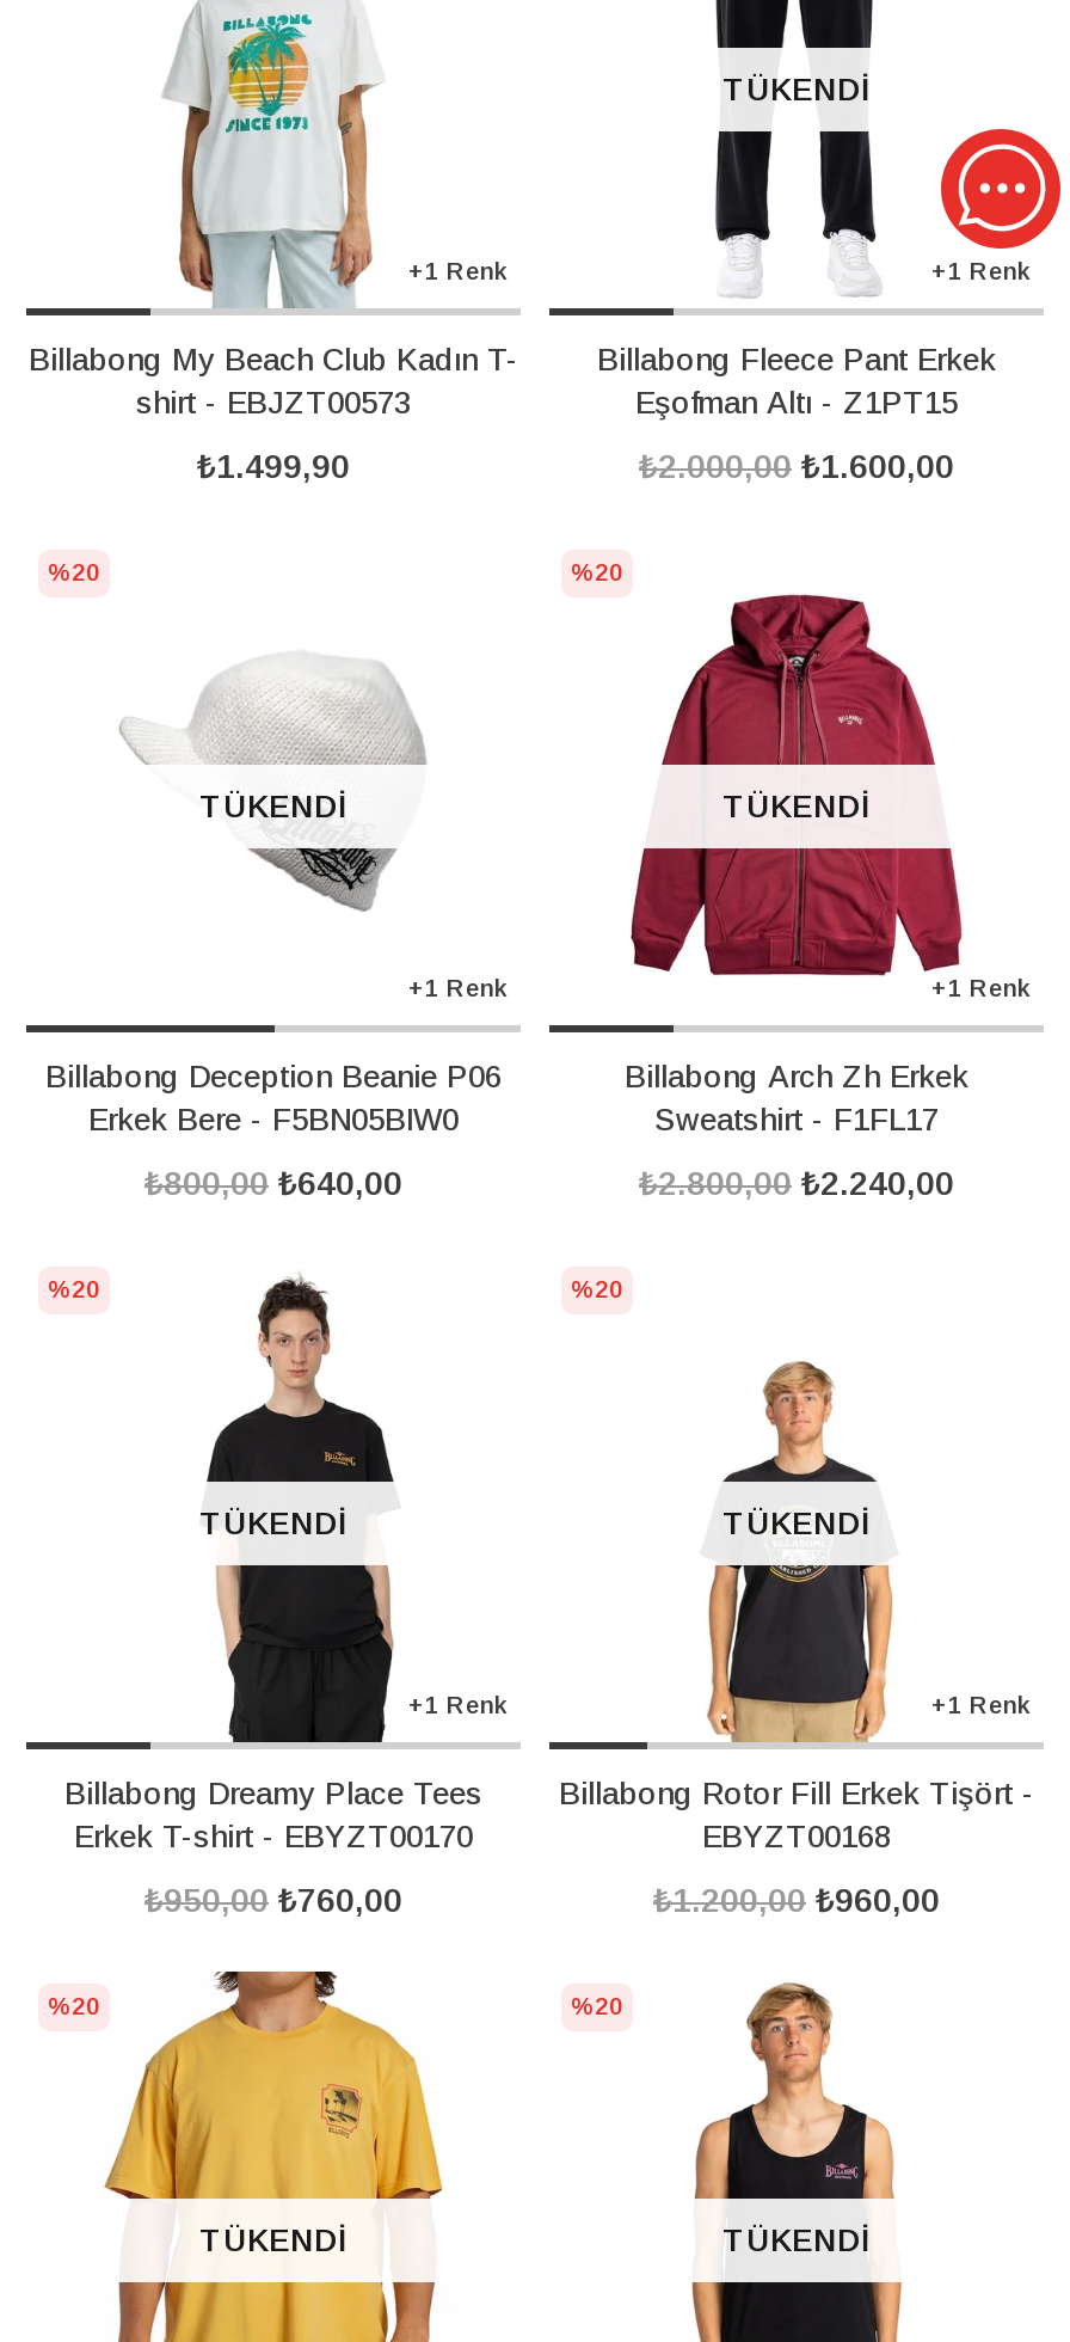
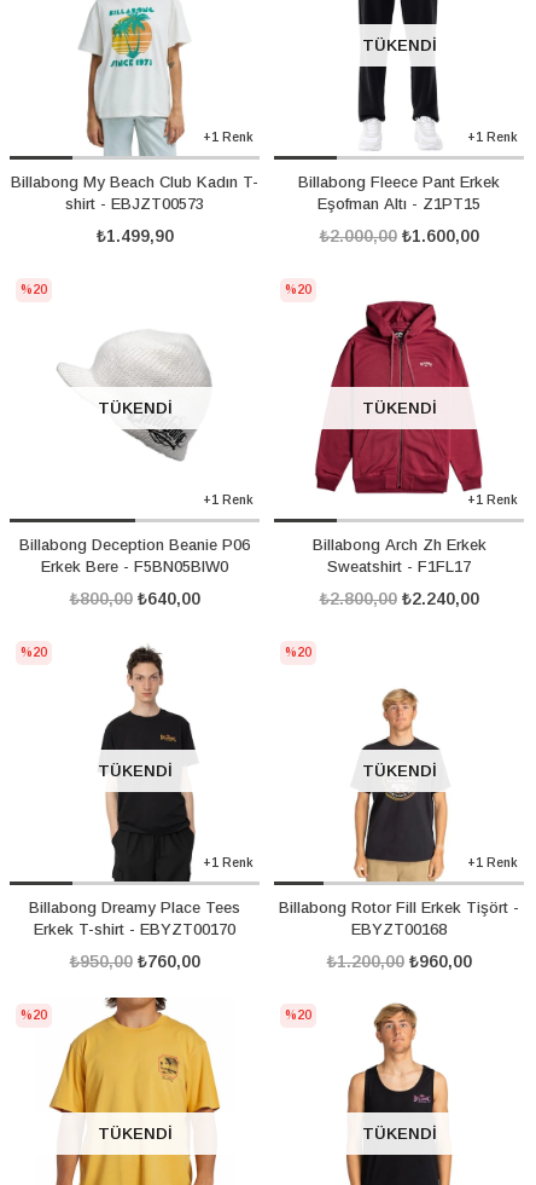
[939,127,1063,251] [image] -> none

